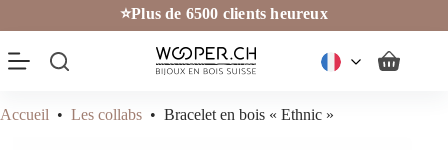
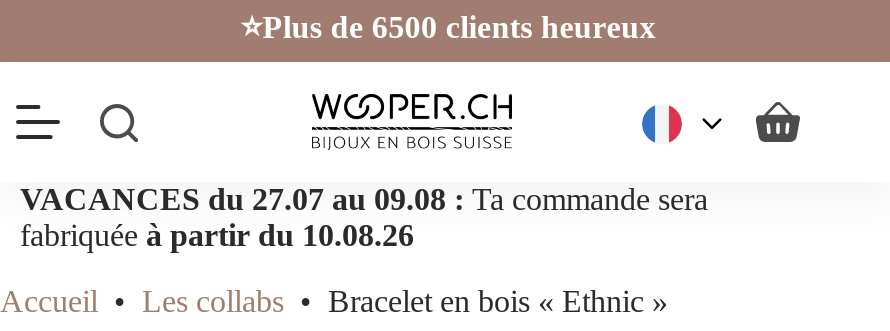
none -> [20,182,708,252] VACANCES du 27.07 au 09.08 : Ta commande sera | fabriquée à partir du 10.08.26

